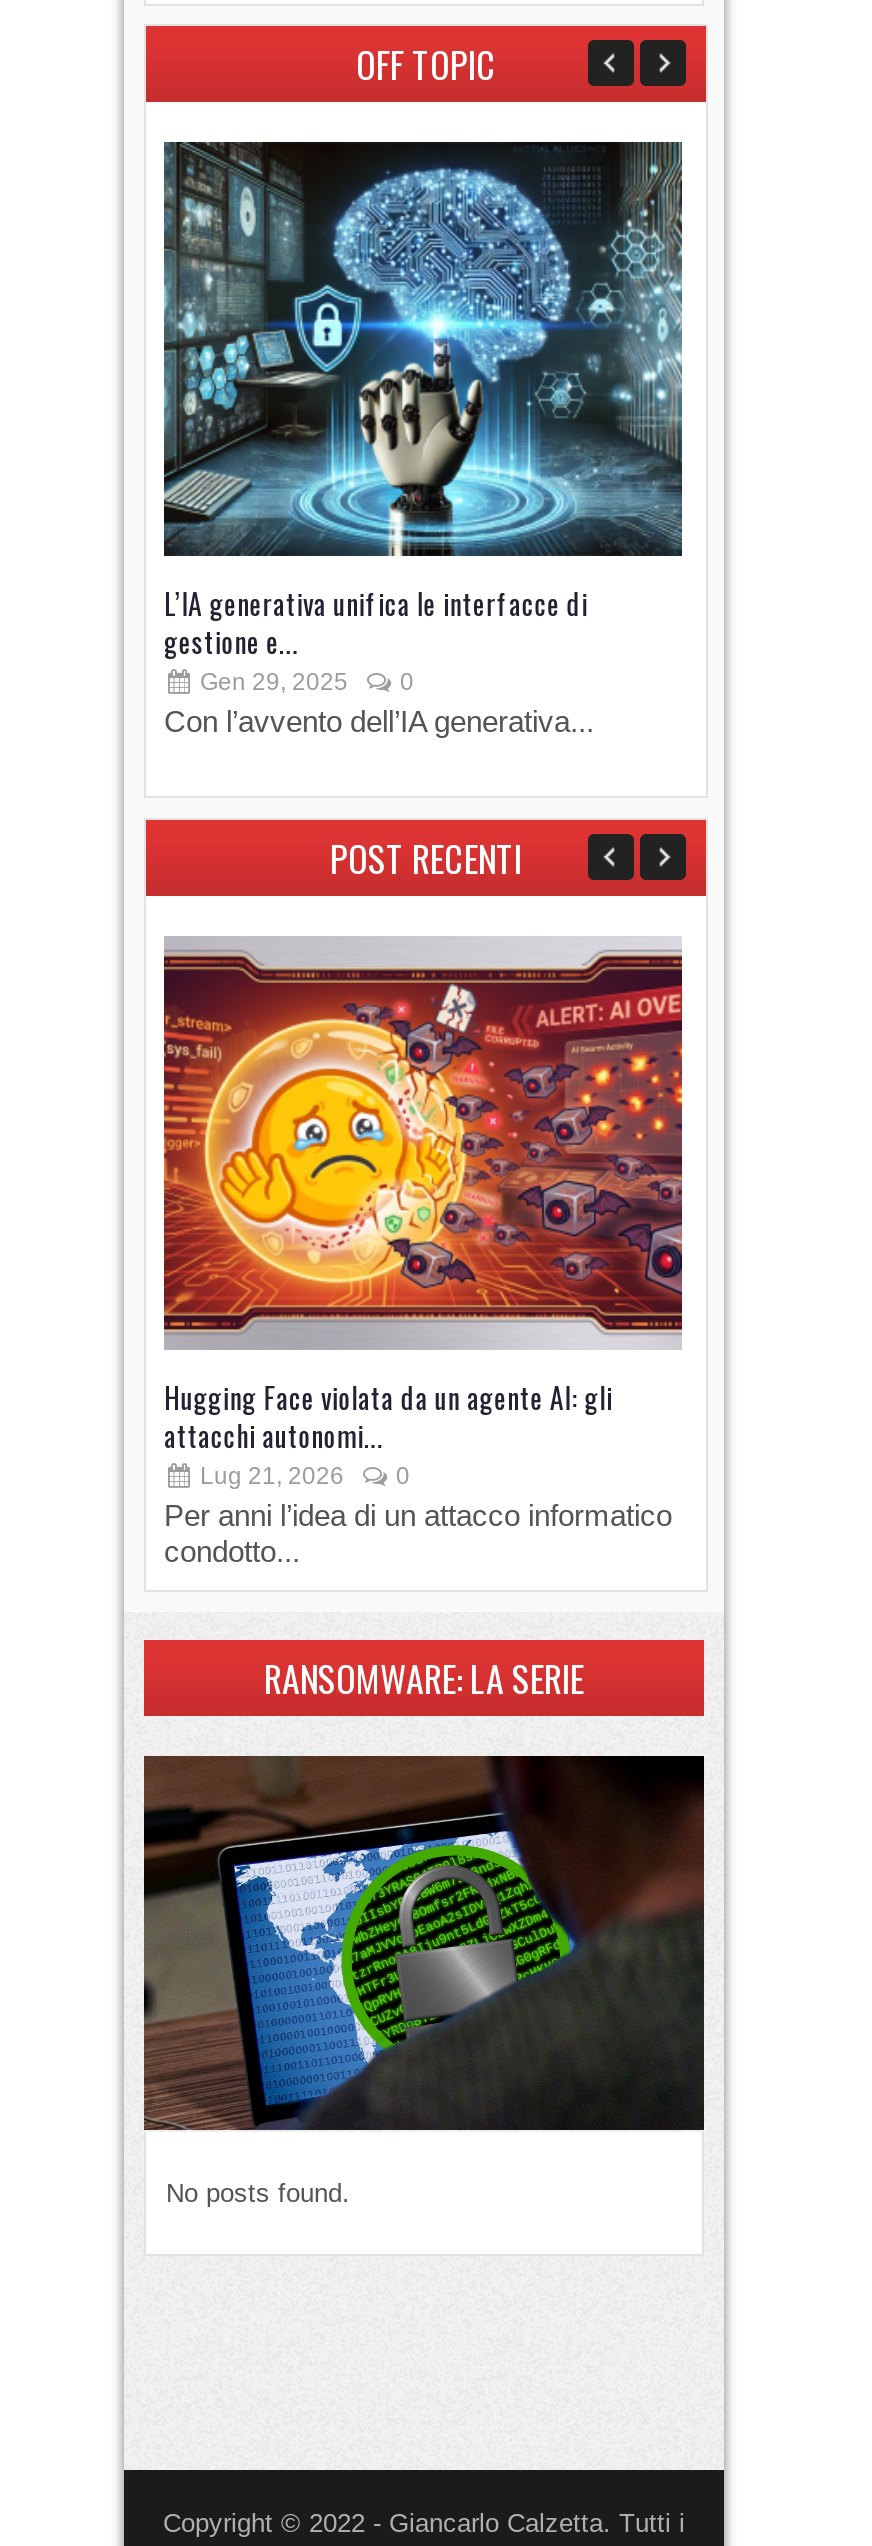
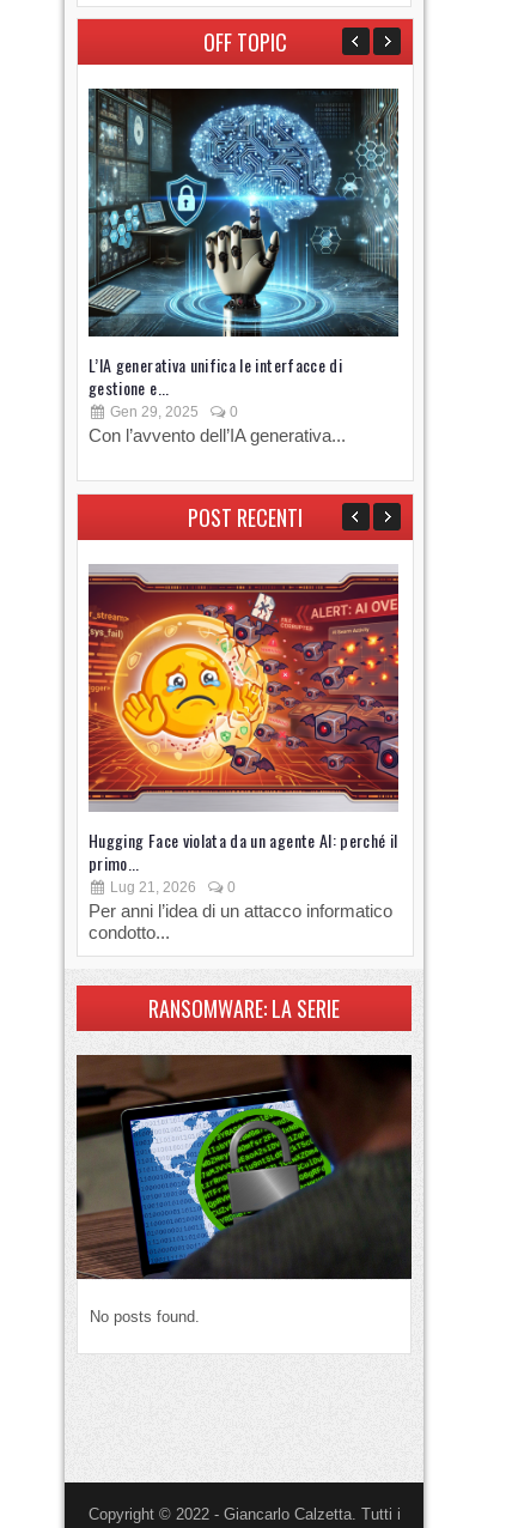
[164,1377,613,1457] Hugging Face violata da un agente AI: gli | attacchi autonomi... -> [89,828,398,876] Hugging Face violata da un agente AI: perché il | primo...

